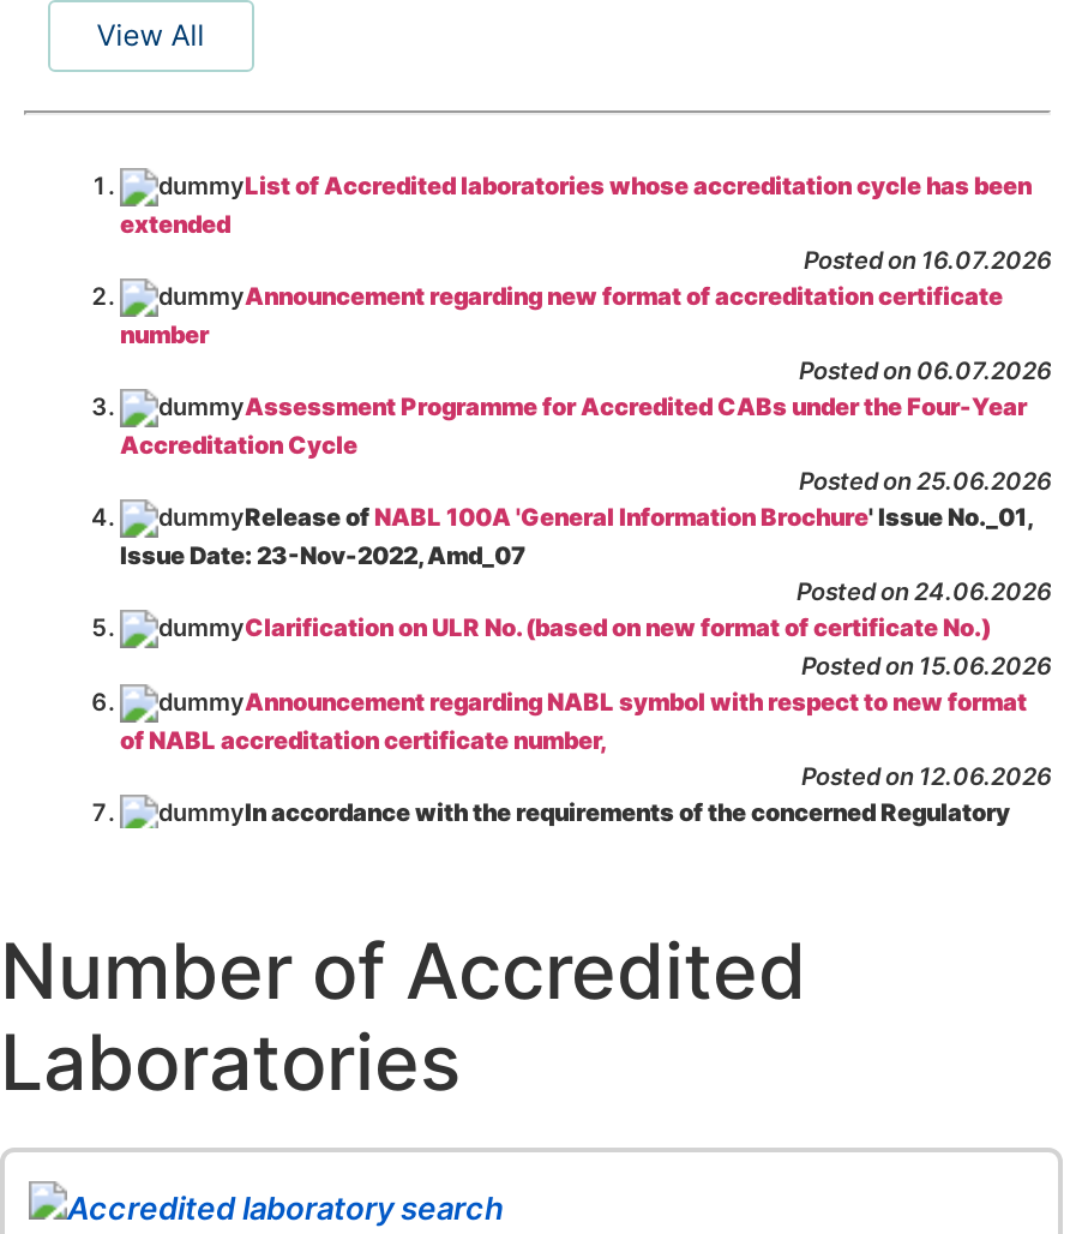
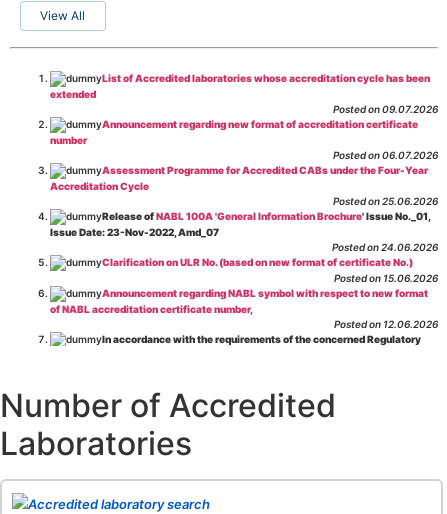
[804,246,1051,275] Posted on 16.07.2026 -> [333,102,438,114] Posted on 09.07.2026

